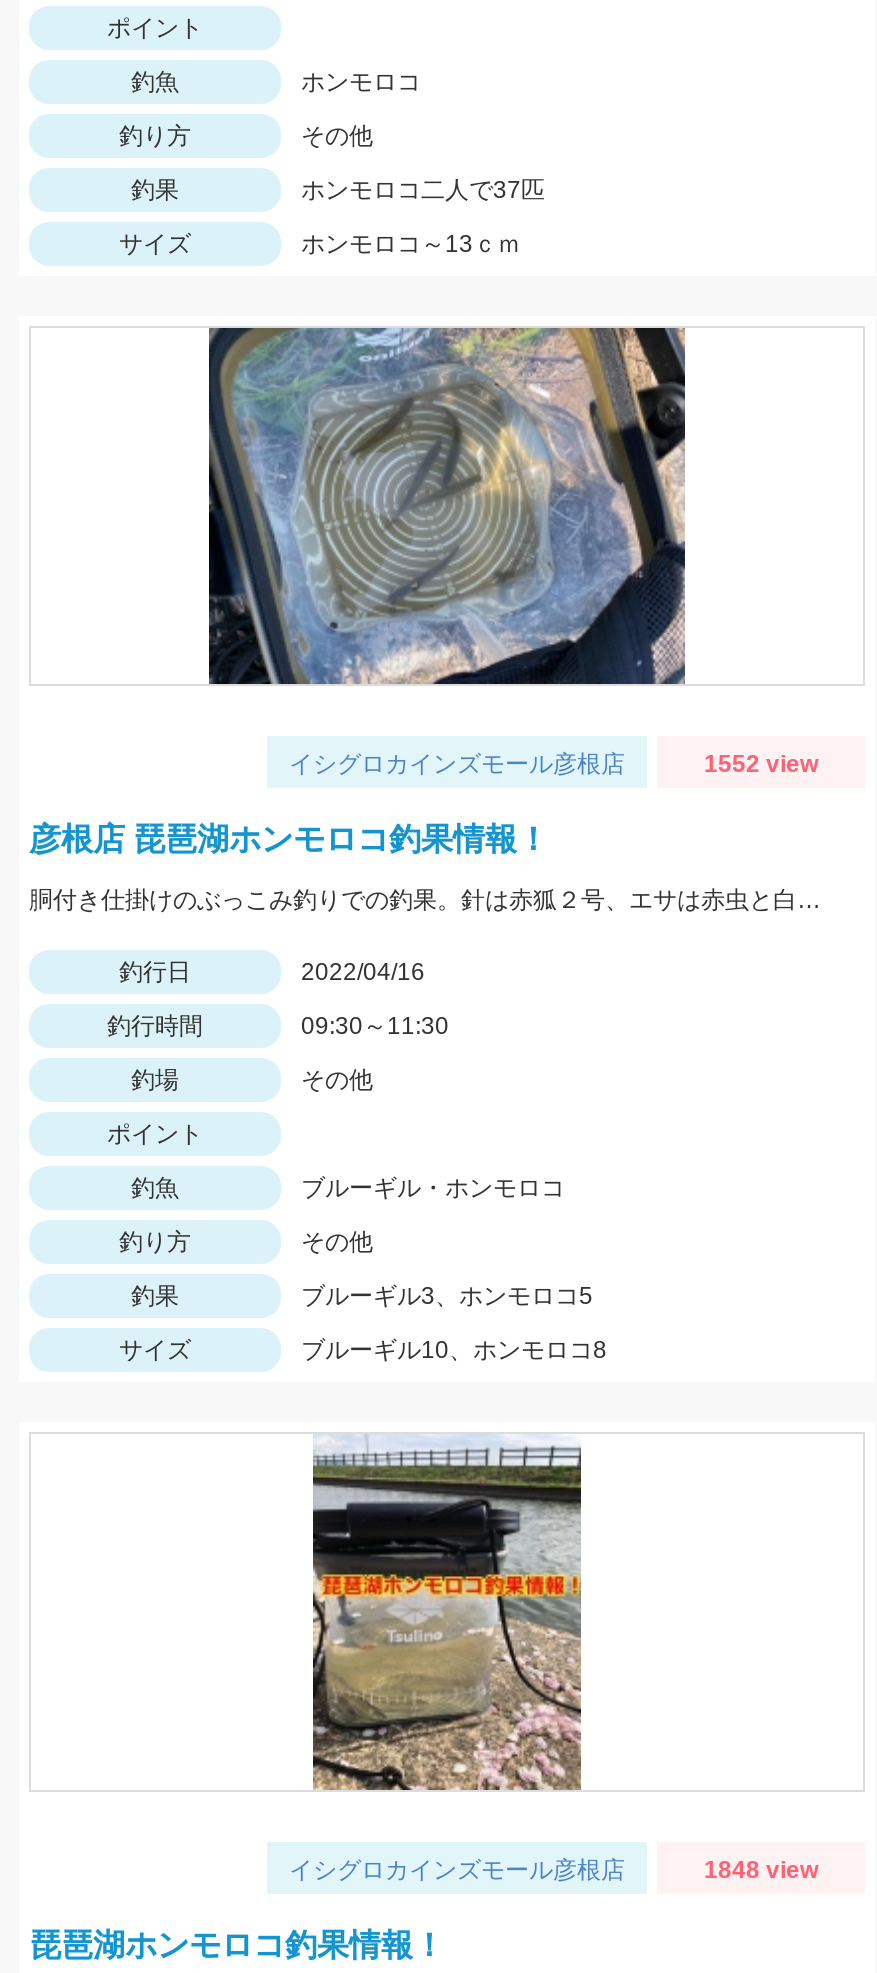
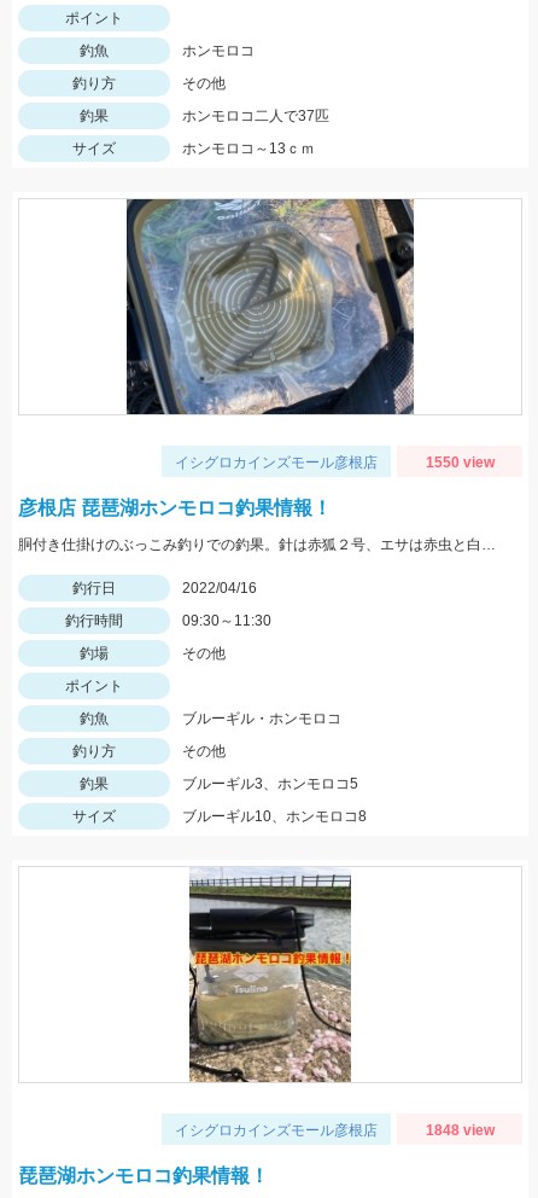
[704,750,818,778] 1552 view -> [425,454,494,471] 1550 view

